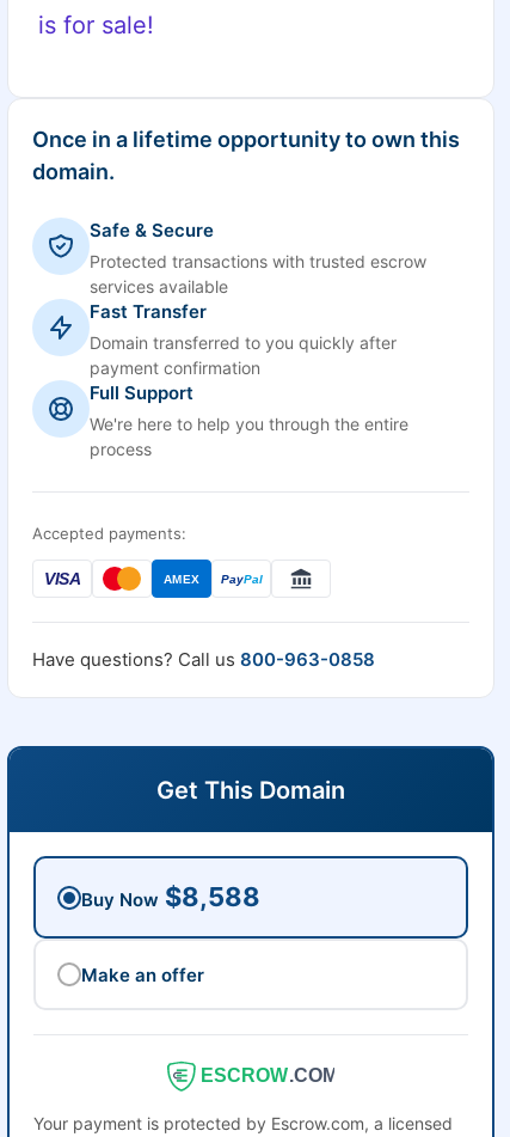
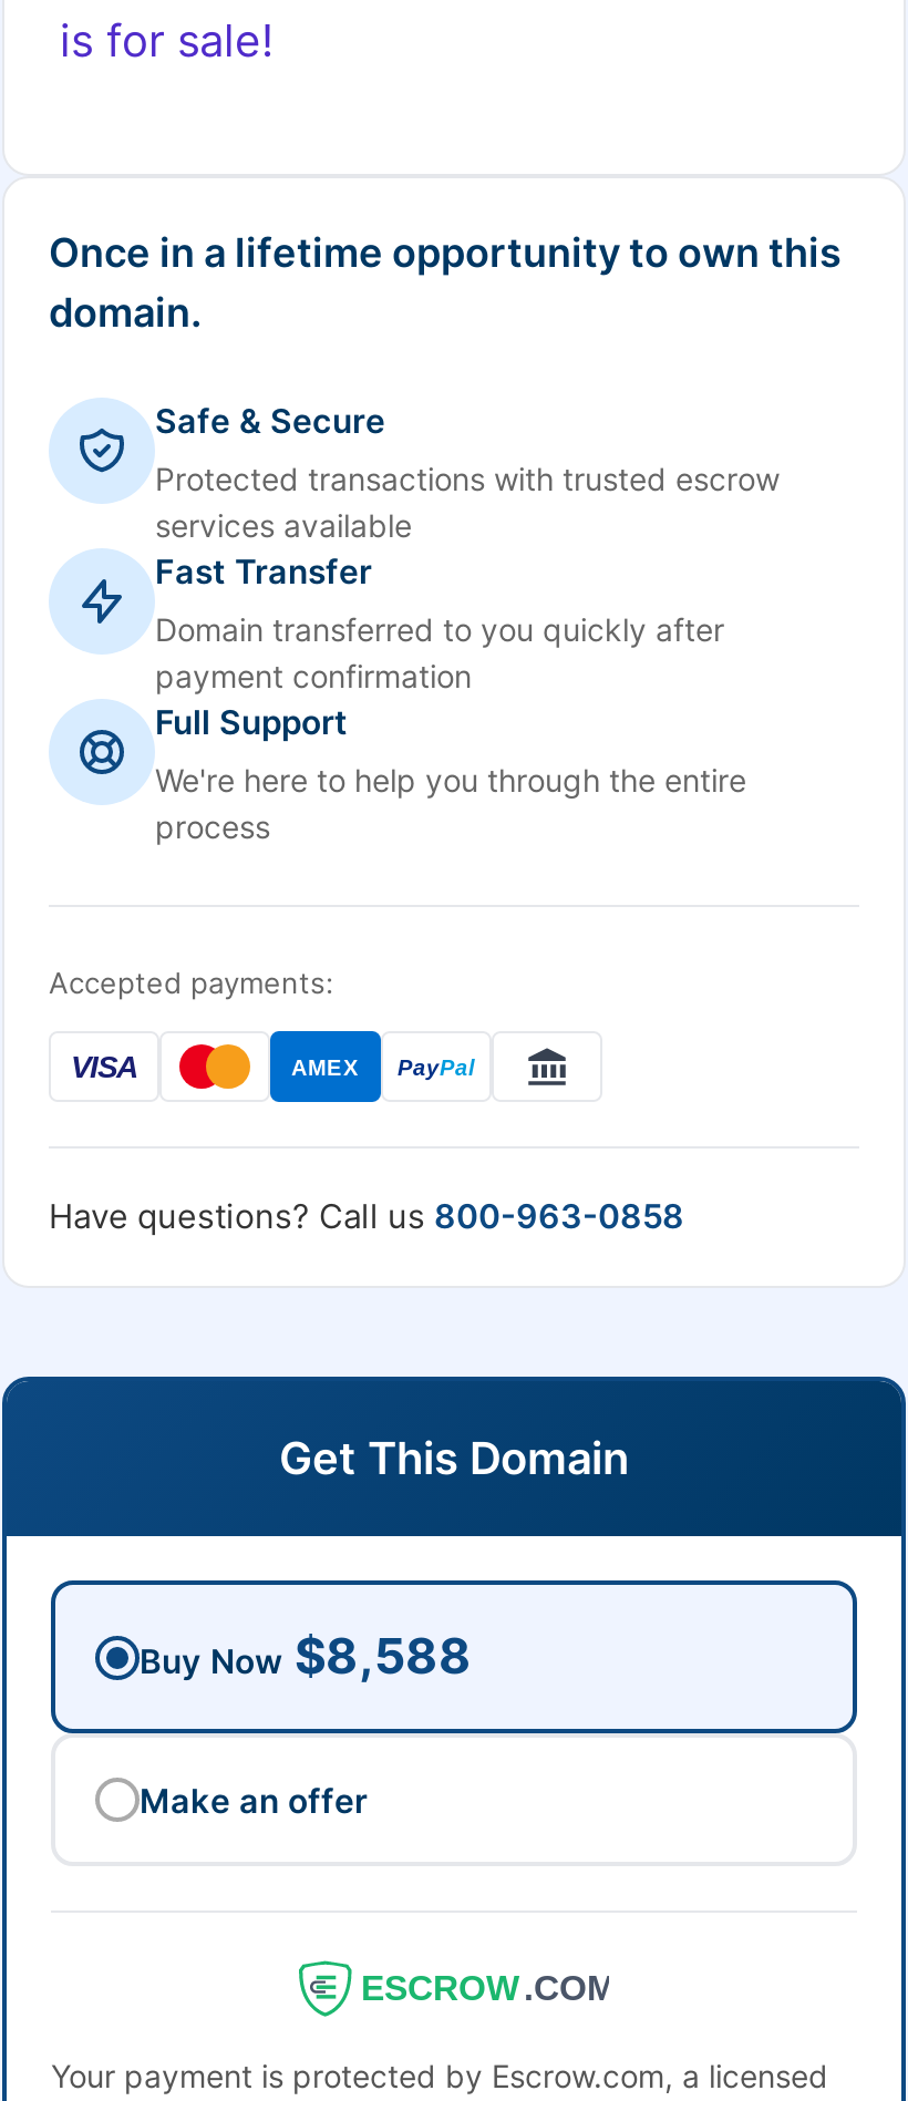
[201,1066,337,1086] ESCROW.COM -> [361,1967,617,2008] ESCROW .COM

